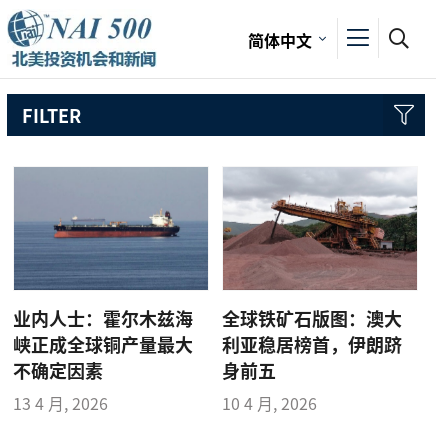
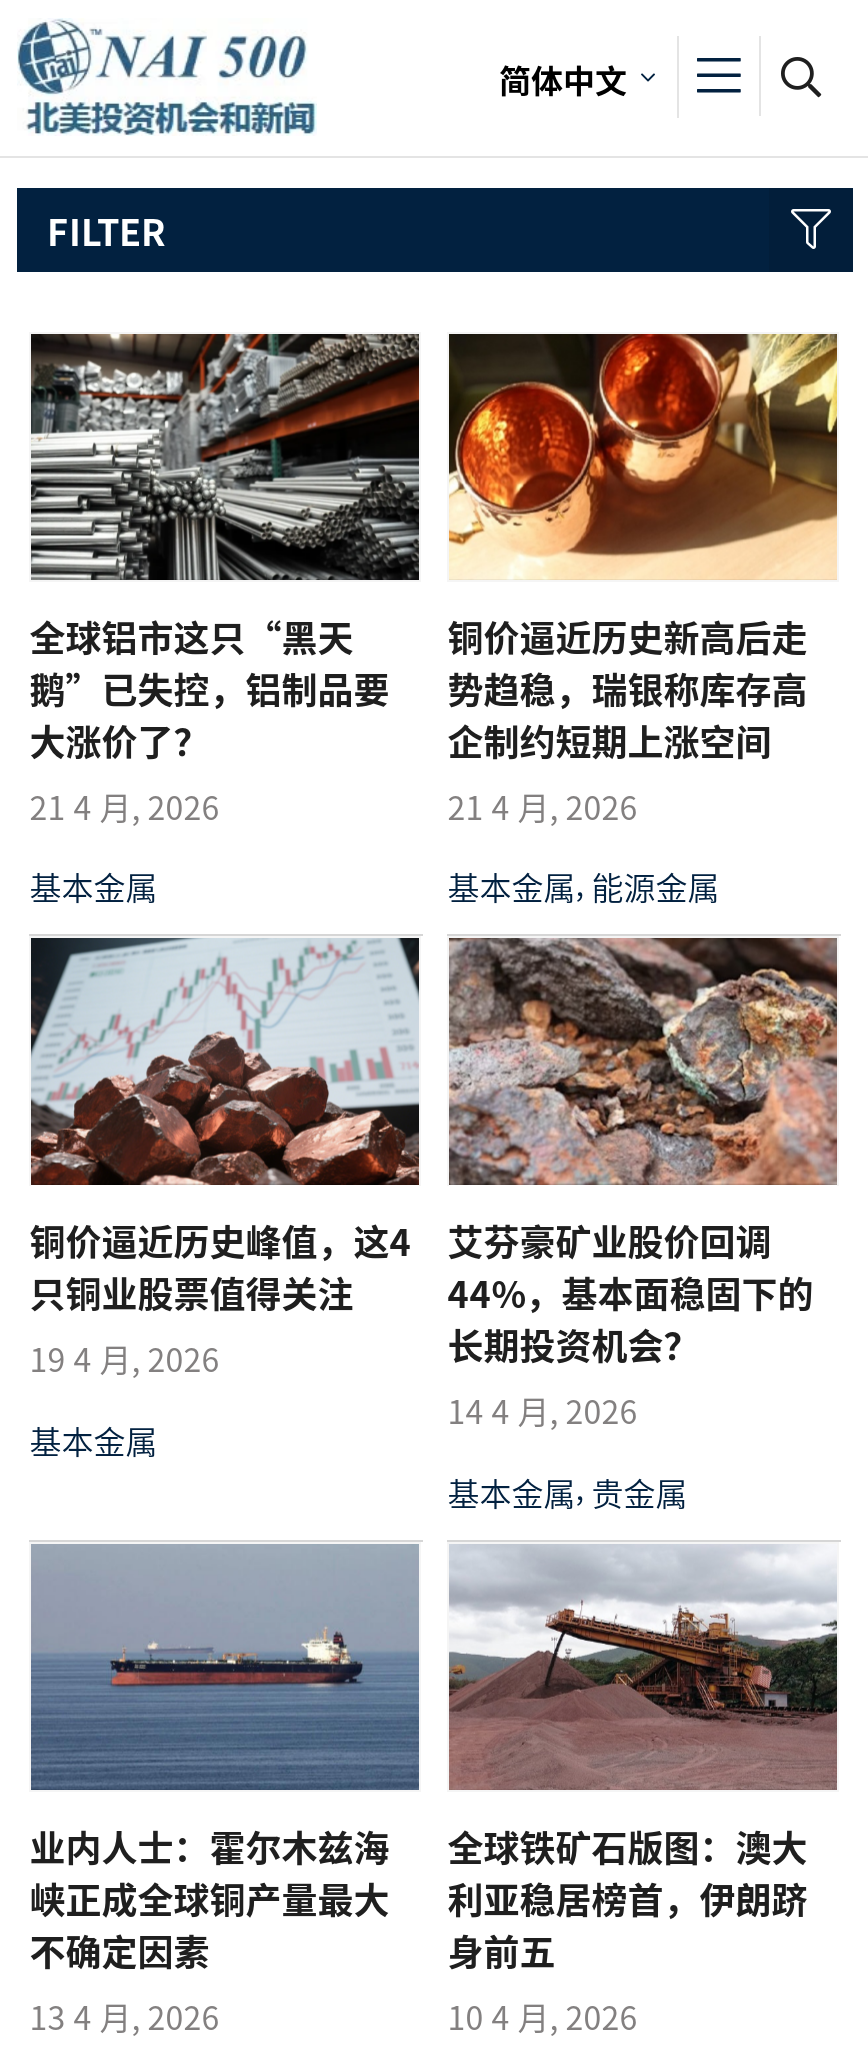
none -> [29,934,421,1464] [image] | 铜价逼近历史峰值，这4 | 只铜业股票值得关注 | 19 4 月, 2026 | 基本金属
none -> [30,332,421,910] [image] | 全球铝市这只“黑天 | 鹅”已失控，铝制品要 | 大涨价了？ | 21 4 月, 2026 | 基本金属
none -> [447,332,839,910] [image] | 铜价逼近历史新高后走 | 势趋稳，瑞银称库存高 | 企制约短期上涨空间 | 21 4 月, 2026 | 基本金属,能源金属
none -> [447,934,839,1516] [image] | 艾芬豪矿业股价回调 | 44%，基本面稳固下的 | 长期投资机会？ | 14 4 月, 2026 | 基本金属,贵金属

